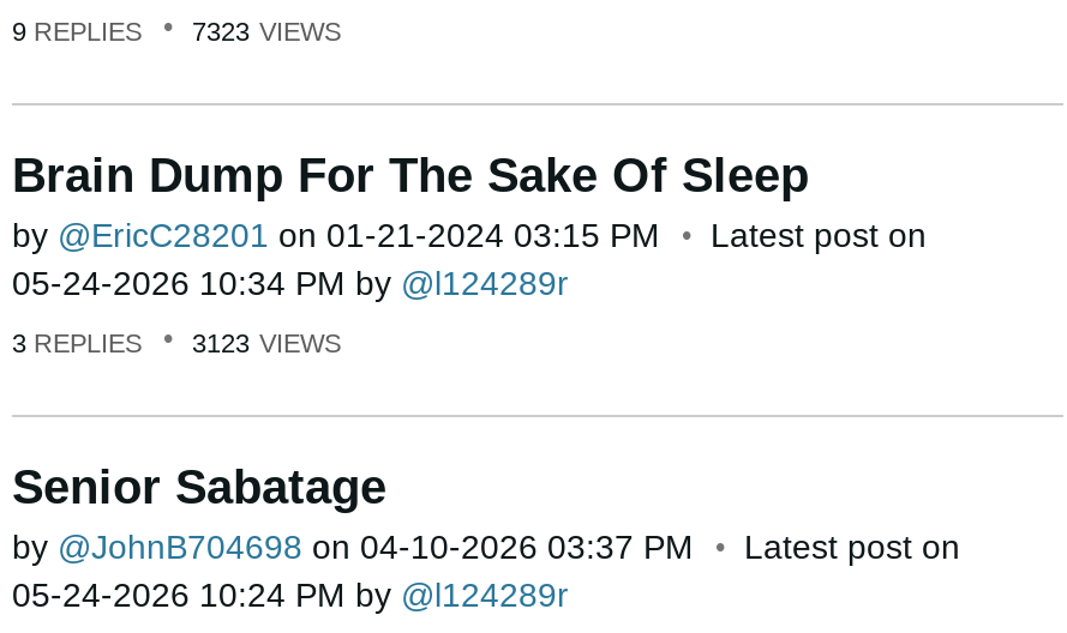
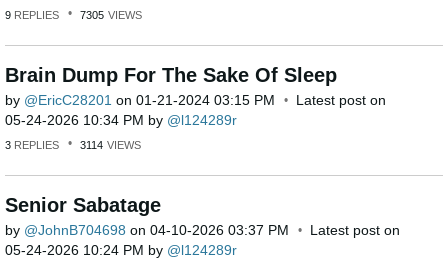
[12,16,341,45] 9 REPLIES 7323 VIEWS -> [5,9,142,21] 9 REPLIES 7305 VIEWS
[12,329,341,358] 3 REPLIES 3123 VIEWS -> [5,139,141,151] 3 REPLIES 3114 VIEWS

